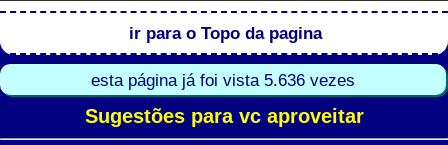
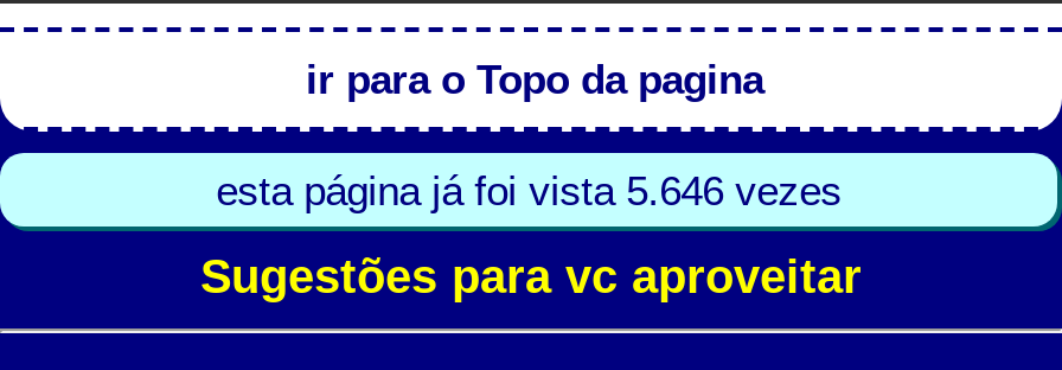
[91,70,355,90] esta página já foi vista 5.636 vezes -> [216,166,842,214] esta página já foi vista 5.646 vezes

